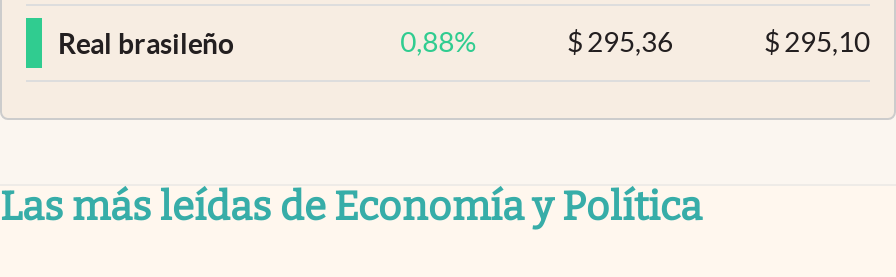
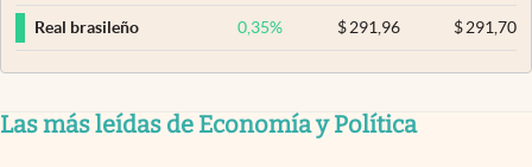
[400,26,476,58] 0,88% -> [238,18,283,37] 0,35%
[567,26,673,58] $ 295,36 -> [337,18,400,37] $ 291,96
[764,26,870,58] $ 295,10 -> [454,18,517,37] $ 291,70

